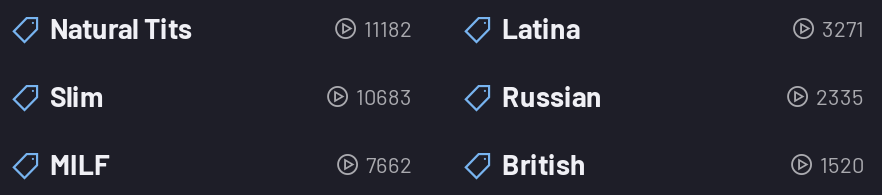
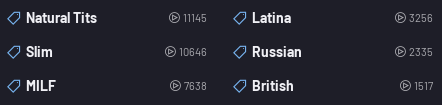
[364,15,412,41] 11182 -> [183,11,207,24] 11145
[822,15,864,41] 3271 -> [409,11,433,24] 3256
[356,83,412,109] 10683 -> [179,45,207,58] 10646
[366,151,412,177] 7662 -> [184,79,207,92] 7638
[820,151,864,177] 1520 -> [414,79,433,92] 1517

